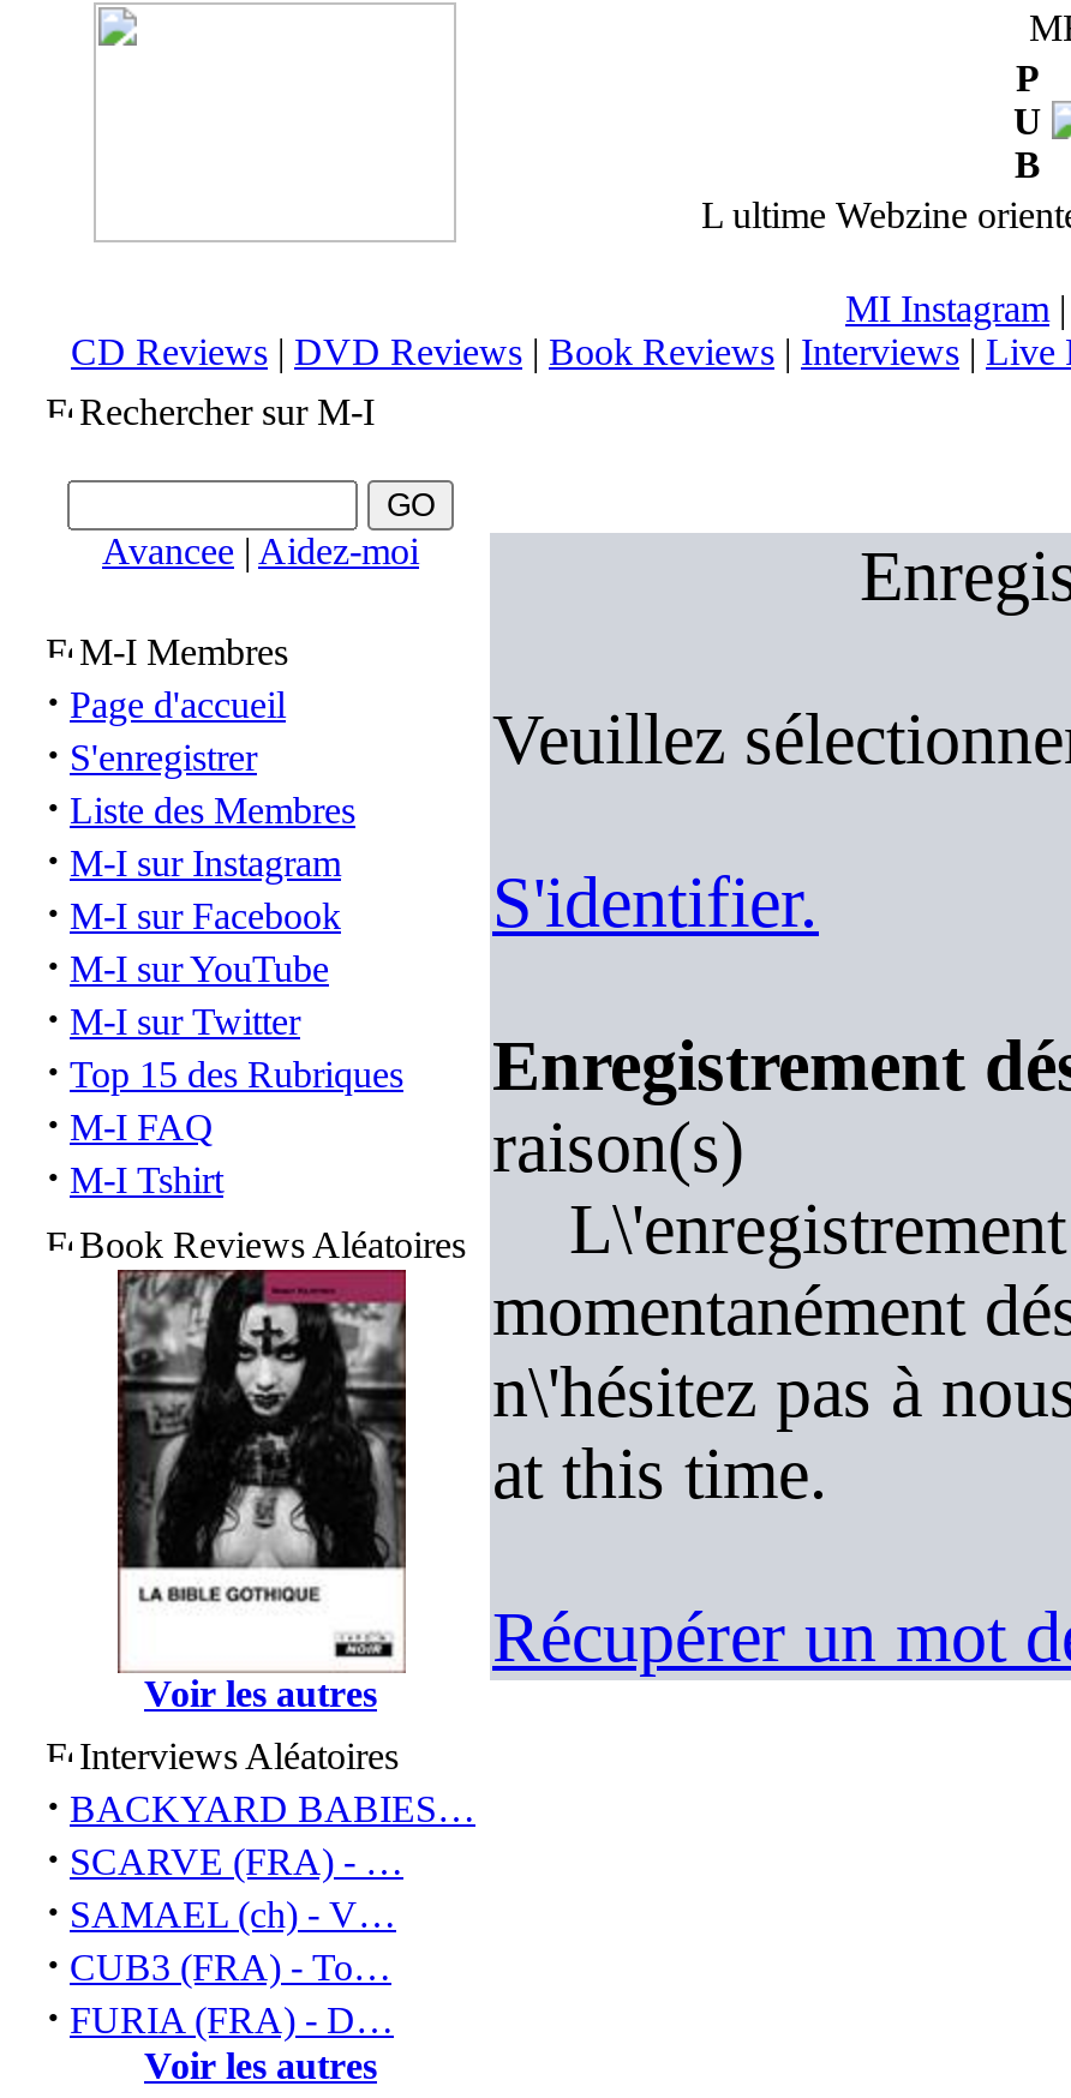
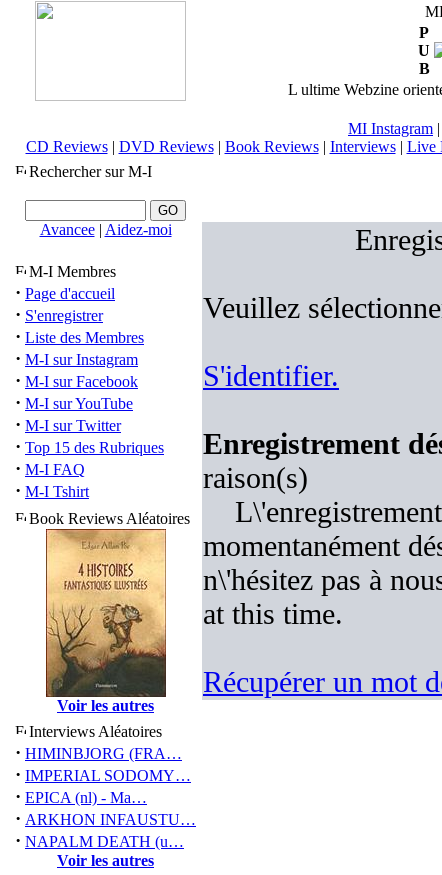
[115,1272,408,1673] [image] -> [45,530,167,698] [image]
[46,1781,475,2043] · BACKYARD BABIES… | · SCARVE (FRA) - … | · SAMAEL (ch) - V… | · CUB3 (FRA) - To… | · FURIA (FRA) - D… -> [15,742,196,851] · HIMINBJORG (FRA… | · IMPERIAL SODOMY… | · EPICA (nl) - Ma… | · ARKHON INFAUSTU… | · NAPALM DEATH (u…

